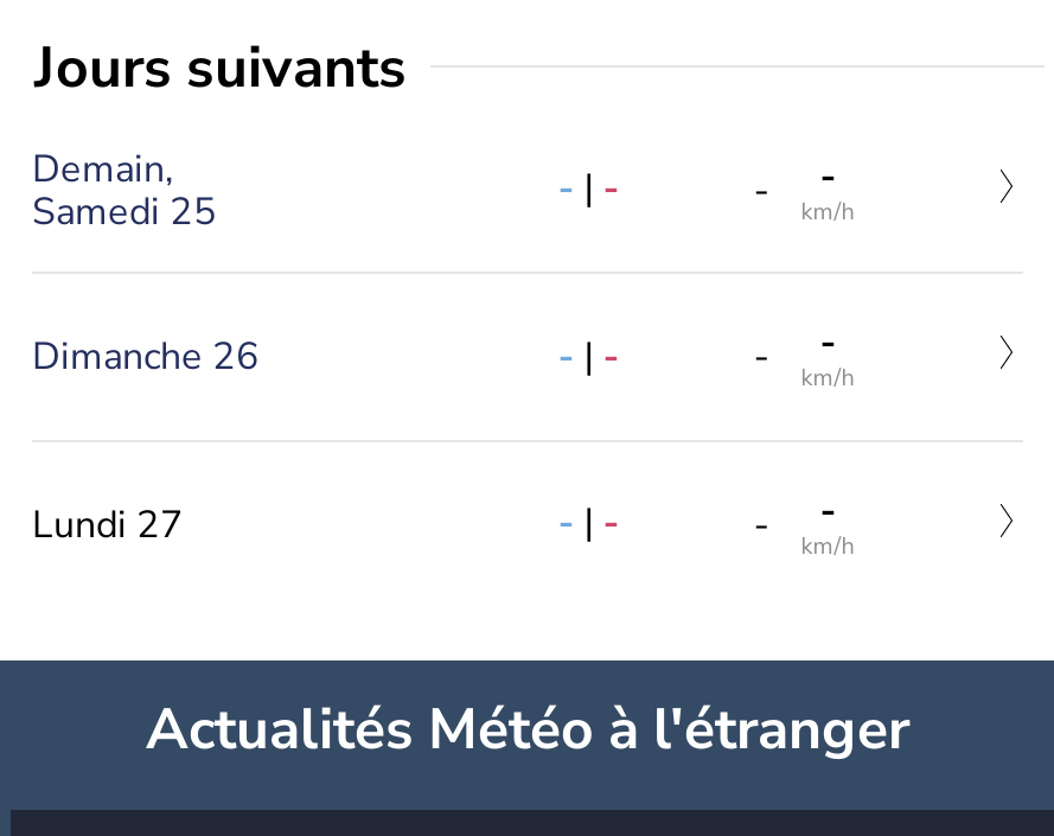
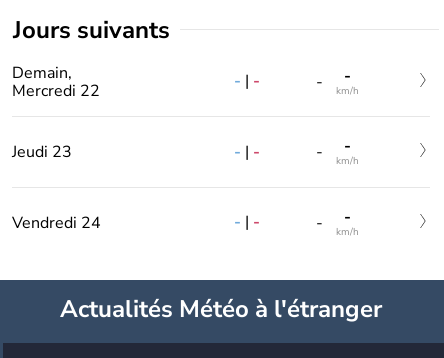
[32,185,217,237] Samedi 25 -> [12,80,100,102] Mercredi 22
[32,331,260,383] Dimanche 26 -> [12,141,72,163] Jeudi 23
[32,499,184,551] Lundi 27 -> [12,212,101,234] Vendredi 24

